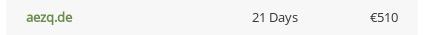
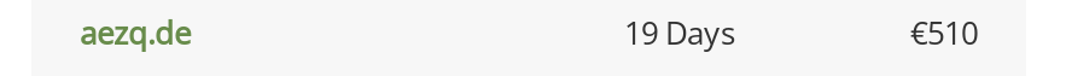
[251,8,297,26] 21 Days -> [624,11,735,54] 19 Days

